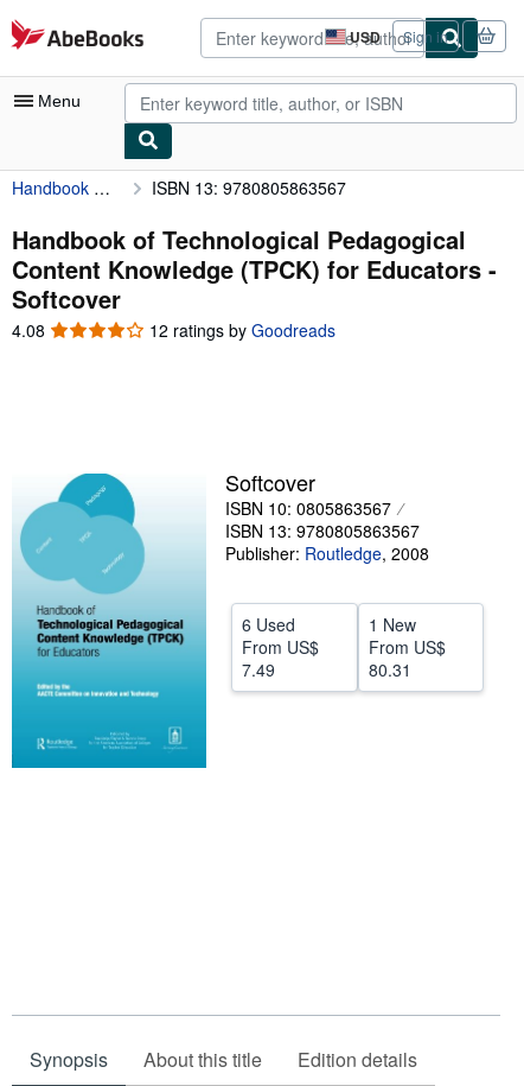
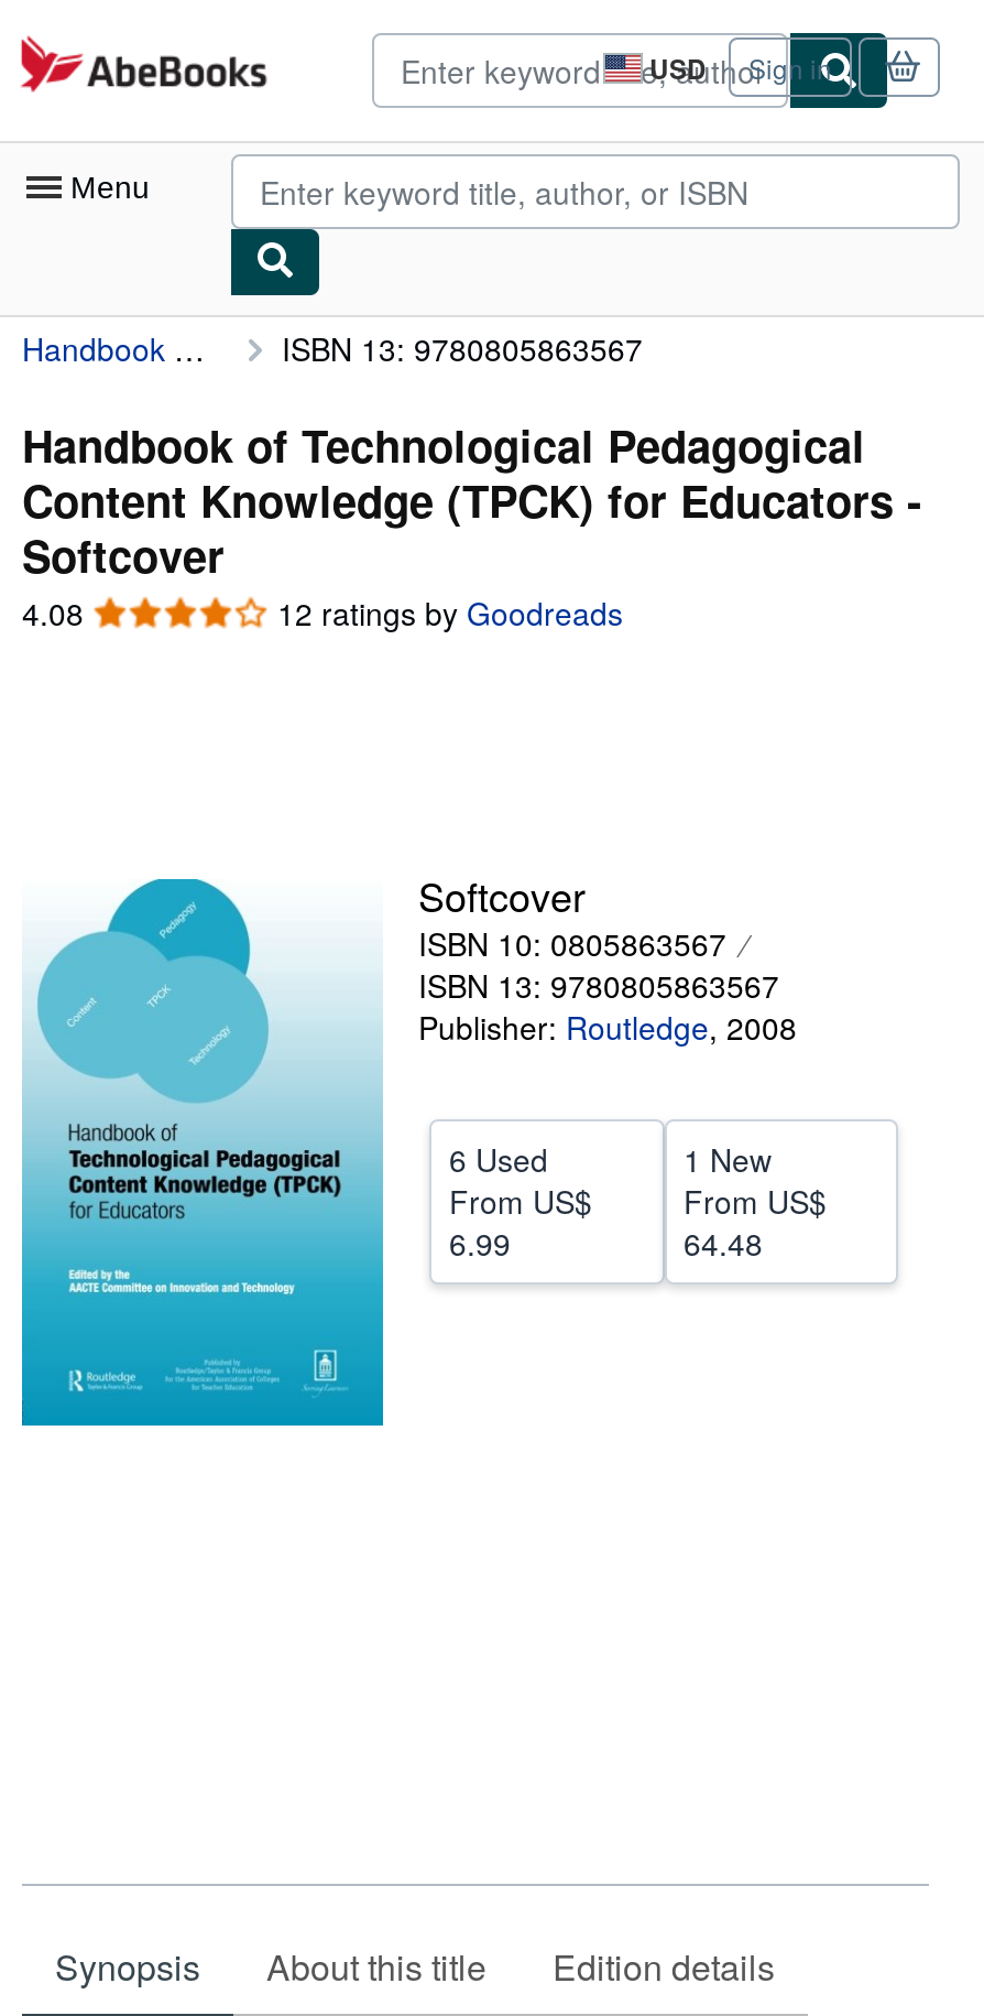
[242,658,275,681] 7.49 -> [449,1221,511,1265] 6.99
[368,658,411,681] 80.31 -> [684,1221,763,1265] 64.48

